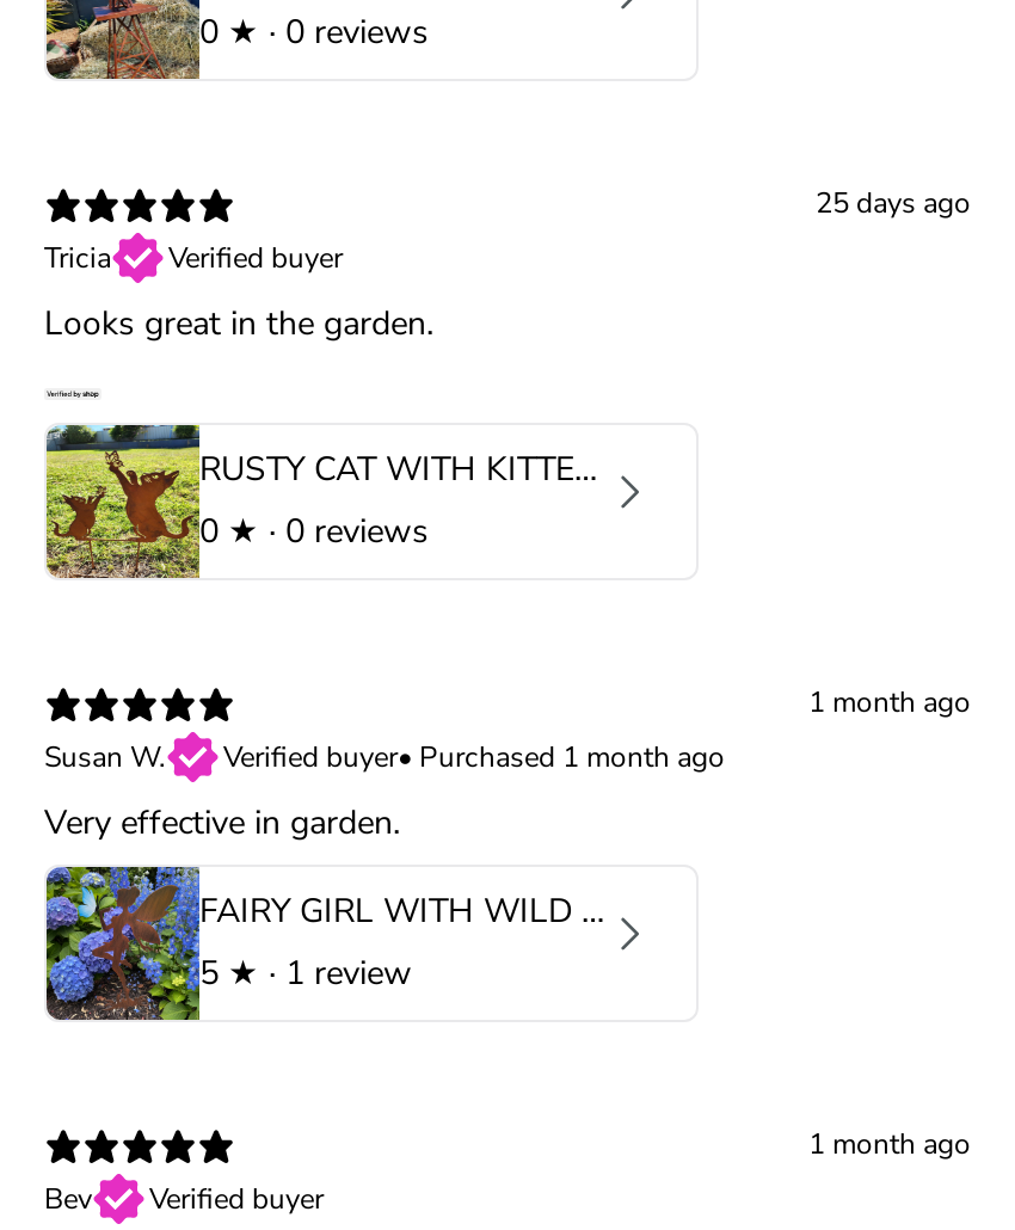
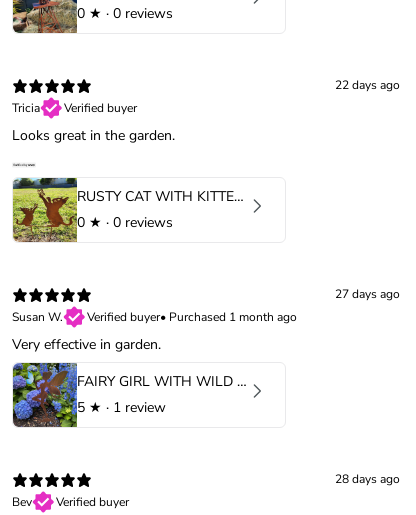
[816,183,971,221] 25 days ago -> [335,76,400,92] 22 days ago
[808,682,971,720] 1 month ago -> [335,285,400,301] 27 days ago
[808,1124,971,1162] 1 month ago -> [335,470,400,486] 28 days ago

